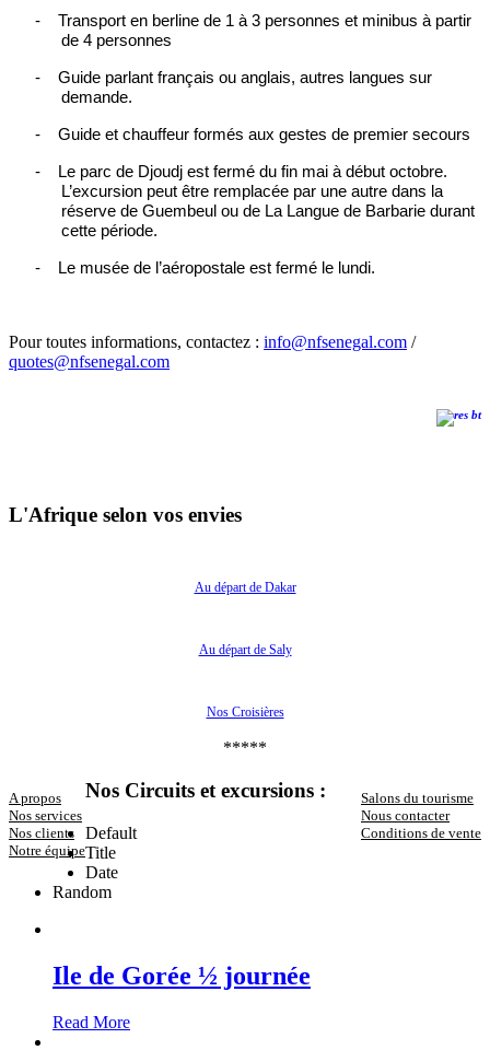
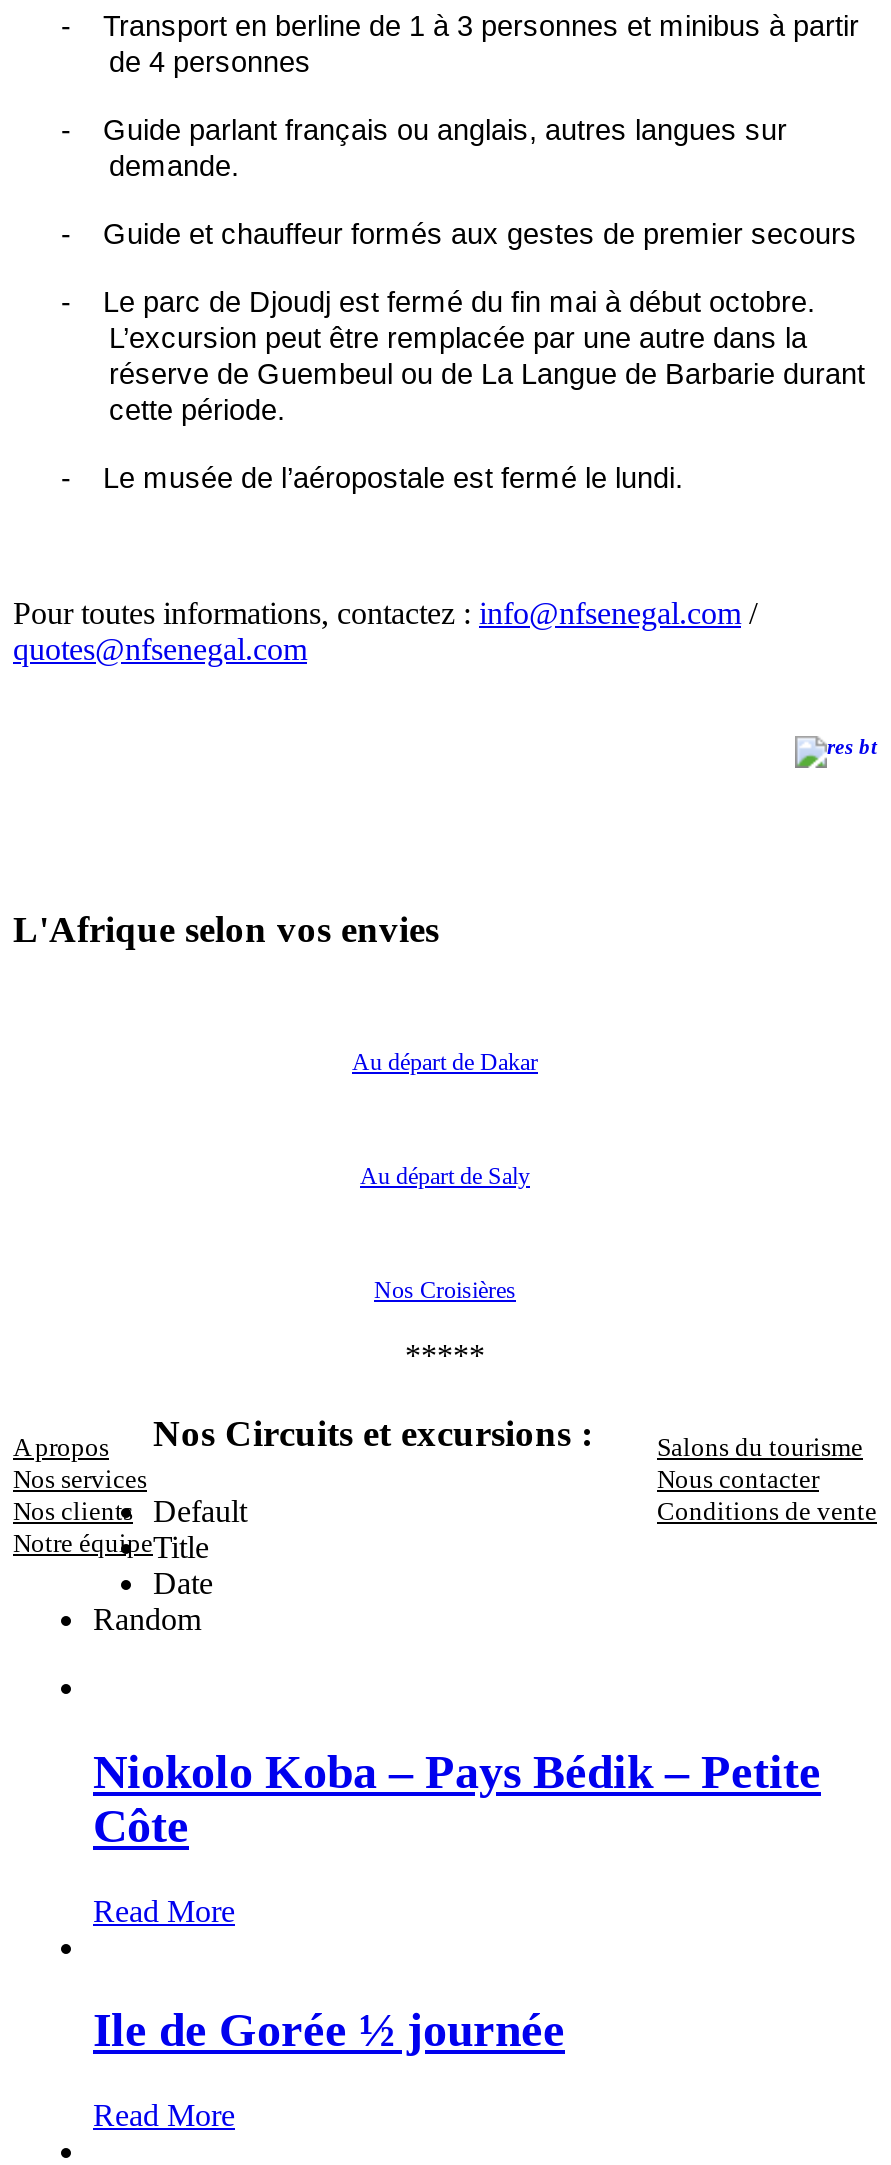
none -> [93,1745,821,1927] Niokolo Koba – Pays Bédik – Petite | Côte | Read More

